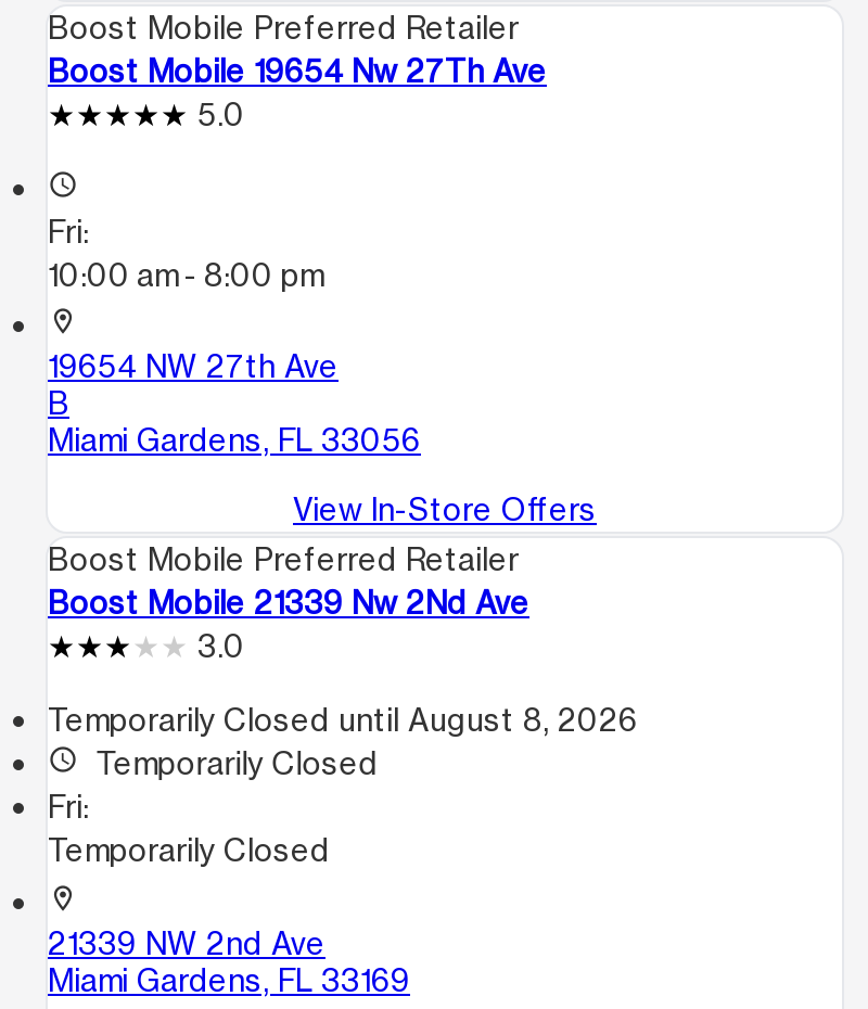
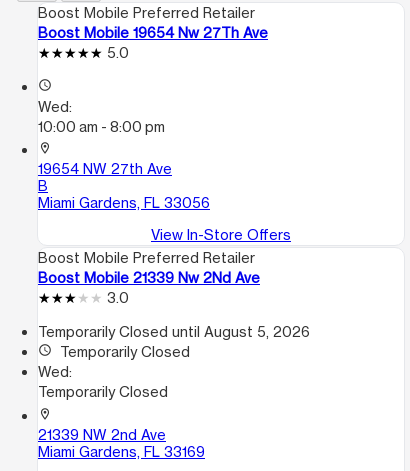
[48,213,95,250] Fri: -> [38,98,75,115] Wed:
[48,702,638,739] Temporarily Closed until August 8, 2026 -> [38,323,310,340] Temporarily Closed until August 5, 2026
[48,789,95,825] Fri: -> [38,363,75,380] Wed:

